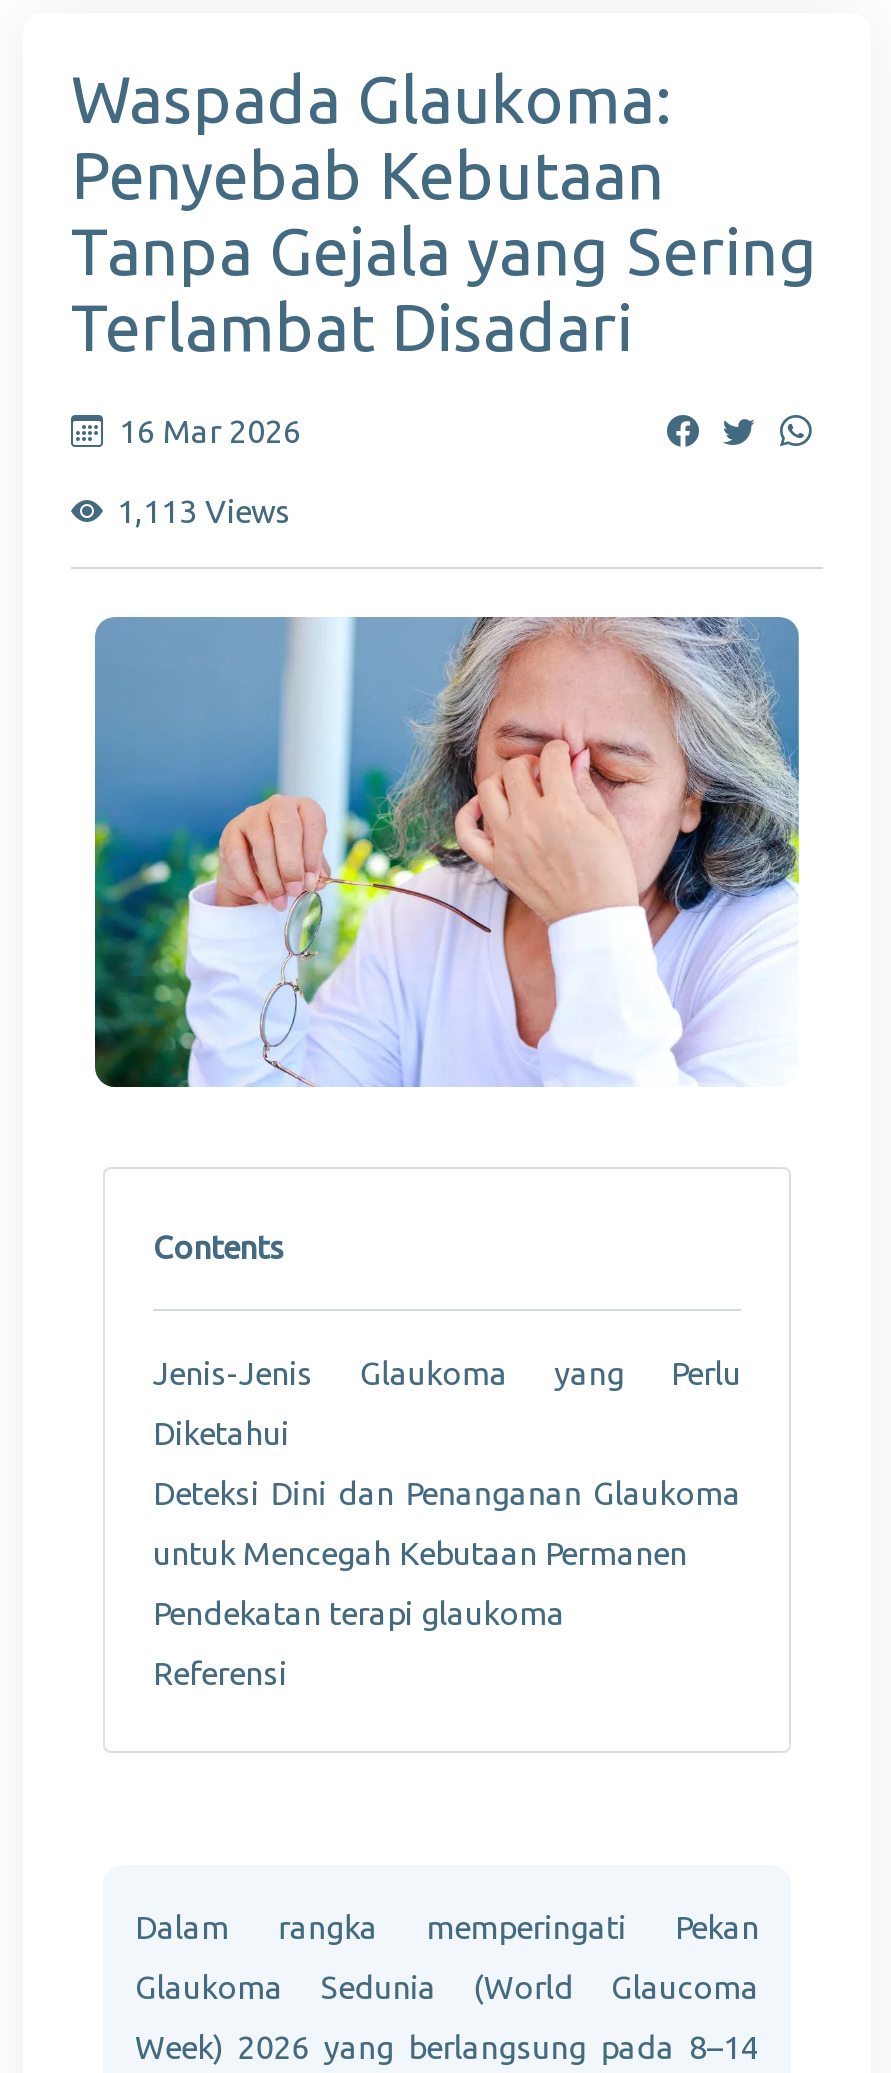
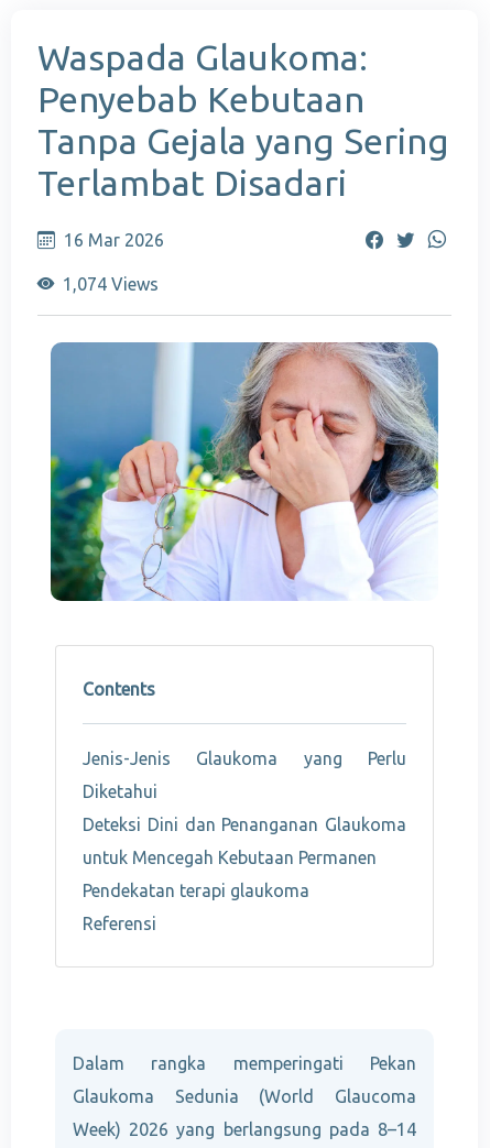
[101,493,291,529] 1,113 Views -> [54,274,159,294] 1,074 Views

